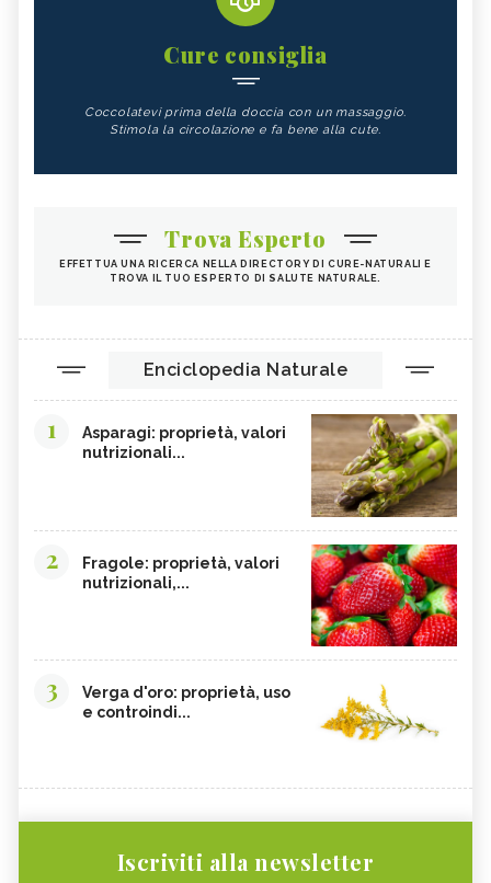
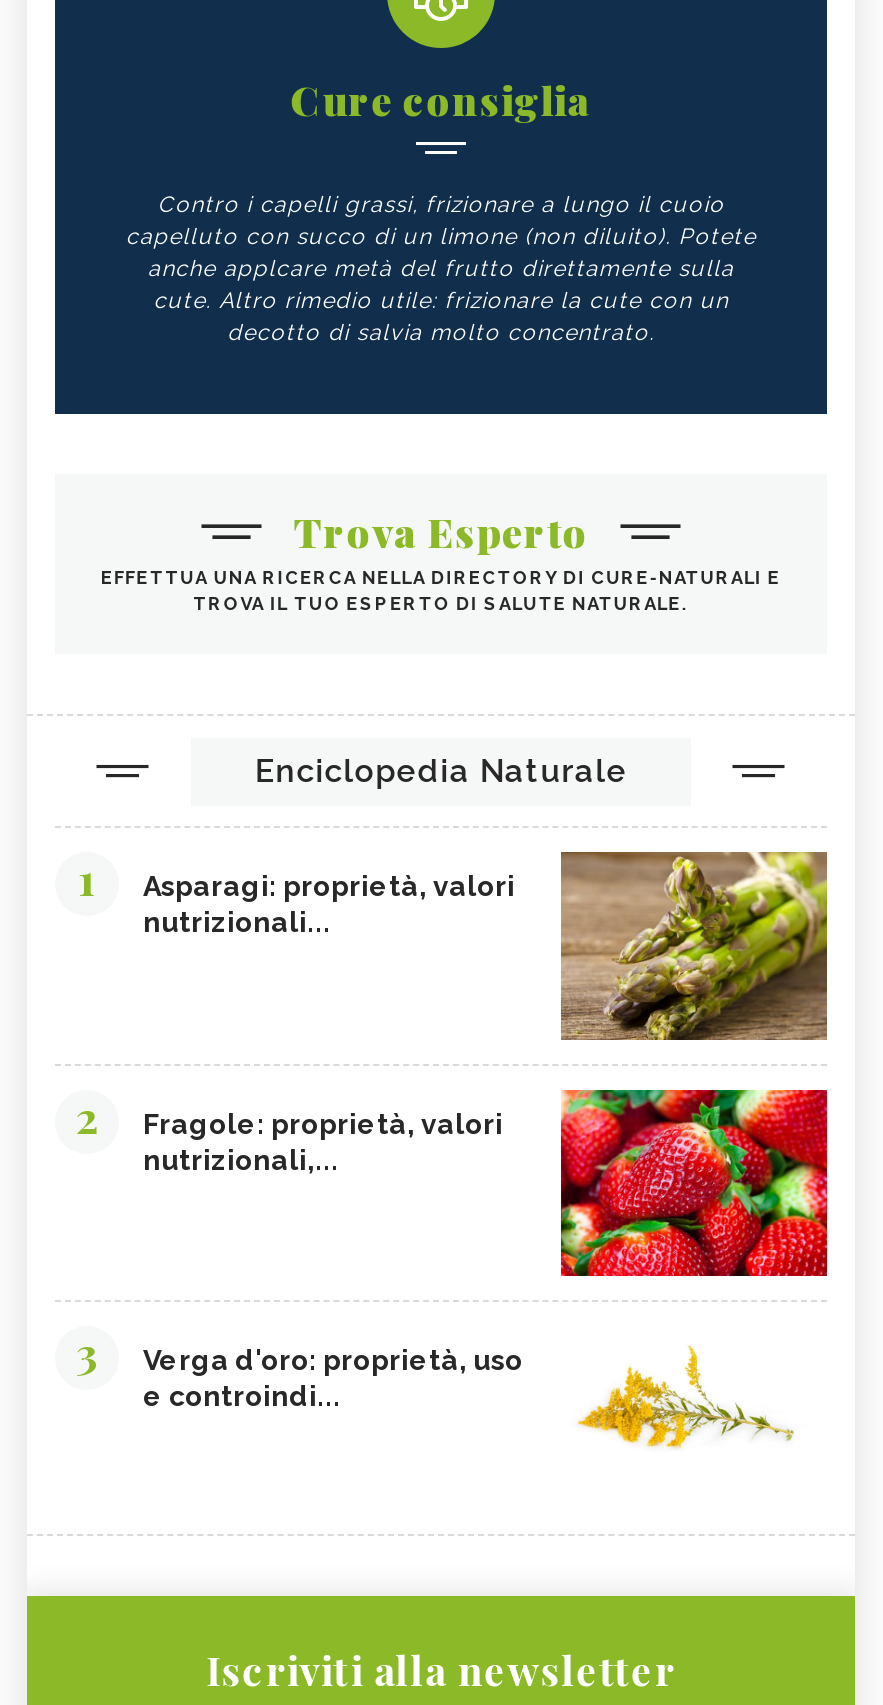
[84,106,407,137] Coccolatevi prima della doccia con un massaggio. | Stimola la circolazione e fa bene alla cute. -> [126,193,756,347] Contro i capelli grassi, frizionare a lungo il cuoio | capelluto con succo di un limone (non diluito). Potete | anche applcare metà del frutto direttamente sulla | cute. Altro rimedio utile: frizionare la cute con un | decotto di salvia molto concentrato.

